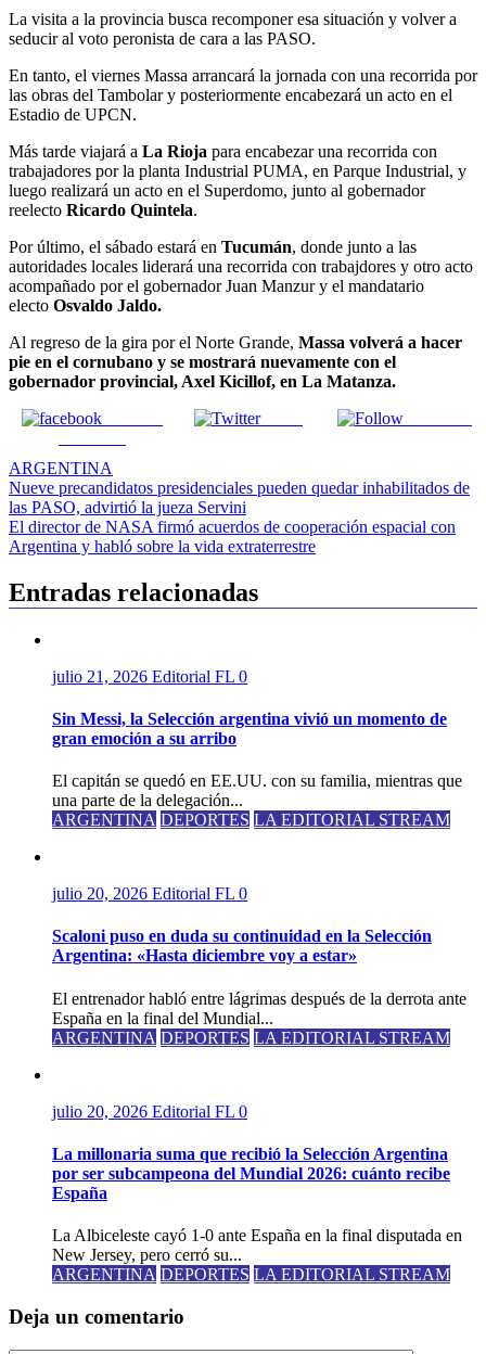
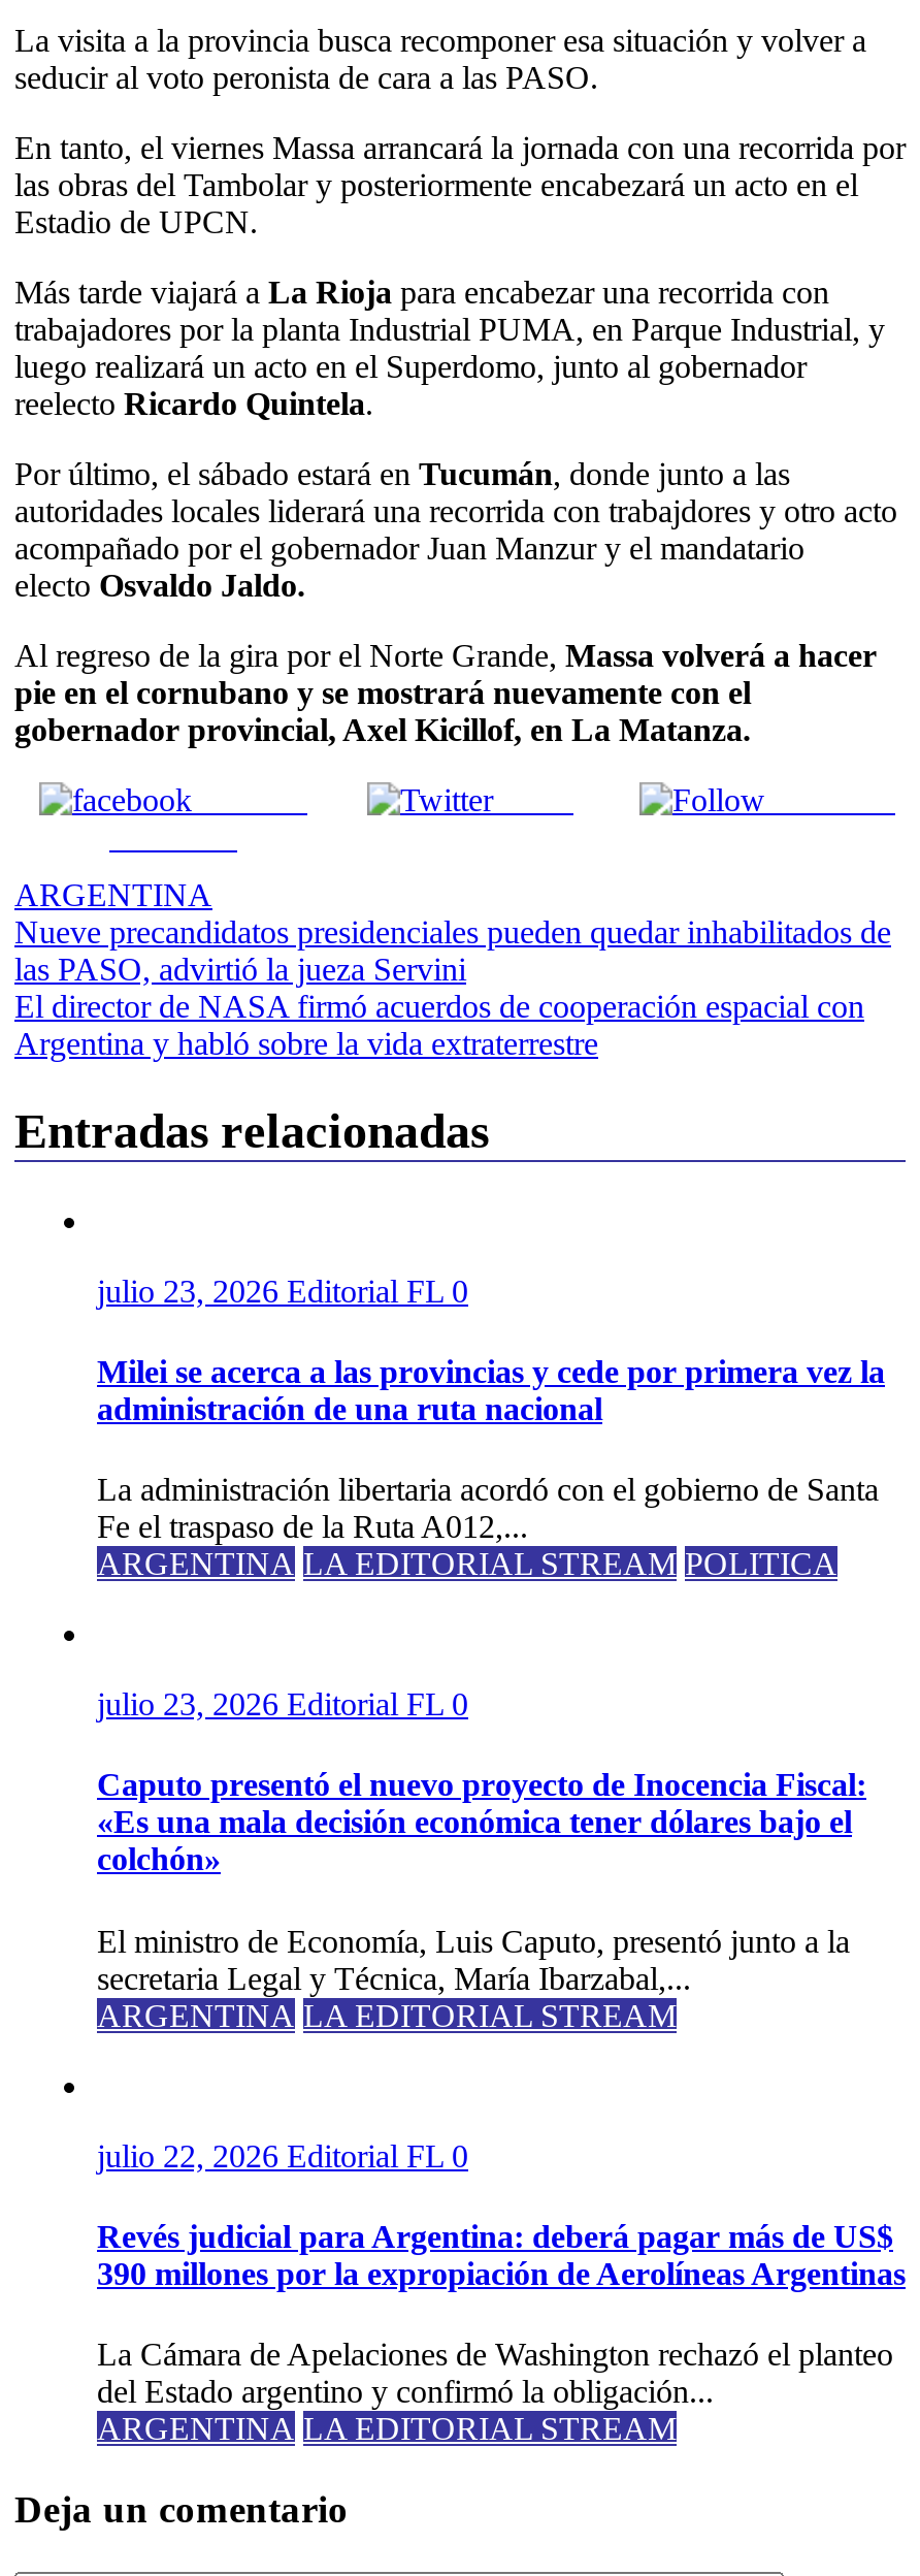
[52,667,247,685] julio 21, 2026 Editorial FL 0 -> [97,1273,468,1308] julio 23, 2026 Editorial FL 0
[52,709,447,747] Sin Messi, la Selección argentina vivió un momento de | gran emoción a su arribo -> [97,1354,885,1426] Milei se acerca a las provincias y cede por primera vez la | administración de una ruta nacional
[52,772,462,829] El capitán se quedó en EE.UU. con su familia, mientras que | una parte de la delegación... | ARGENTINA DEPORTES LA EDITORIAL STREAM -> [97,1472,879,1582] La administración libertaria acordó con el gobierno de Santa | Fe el traspaso de la Ruta A012,... | ARGENTINA LA EDITORIAL STREAM POLITICA
[52,884,247,903] julio 20, 2026 Editorial FL 0 -> [97,1687,468,1722] julio 23, 2026 Editorial FL 0
[52,927,432,965] Scaloni puso en duda su continuidad en la Selección | Argentina: «Hasta diciembre voy a estar» -> [97,1768,866,1877] Caputo presentó el nuevo proyecto de Inocencia Fiscal: | «Es una mala decisión económica tener dólares bajo el | colchón»
[52,989,466,1047] El entrenador habló entre lágrimas después de la derrota ante | España en la final del Mundial... | ARGENTINA DEPORTES LA EDITORIAL STREAM -> [97,1923,850,2033] El ministro de Economía, Luis Caputo, presentó junto a la | secretaria Legal y Técnica, María Ibarzabal,... | ARGENTINA LA EDITORIAL STREAM
[52,1102,247,1120] julio 20, 2026 Editorial FL 0 -> [97,2138,468,2173] julio 22, 2026 Editorial FL 0
[52,1145,450,1202] La millonaria suma que recibió la Selección Argentina | por ser subcampeona del Mundial 2026: cuánto recibe | España -> [97,2219,906,2291] Revés judicial para Argentina: deberá pagar más de US$ | 390 millones por la expropiación de Aerolíneas Argentinas
[52,1226,462,1284] La Albiceleste cayó 1-0 ante España en la final disputada en | New Jersey, pero cerró su... | ARGENTINA DEPORTES LA EDITORIAL STREAM -> [97,2337,893,2446] La Cámara de Apelaciones de Washington rechazó el planteo | del Estado argentino y confirmó la obligación... | ARGENTINA LA EDITORIAL STREAM

